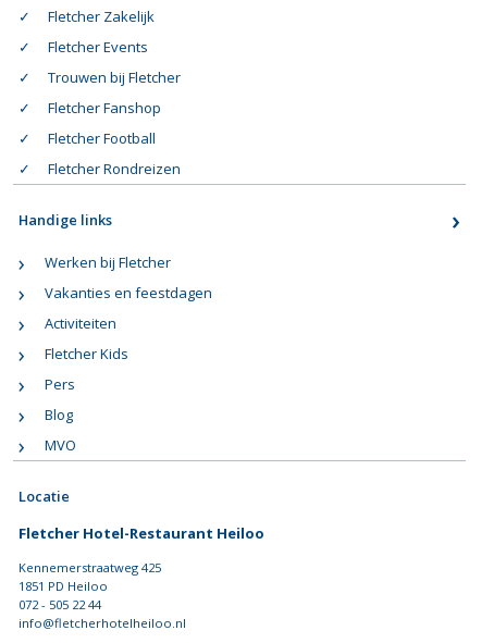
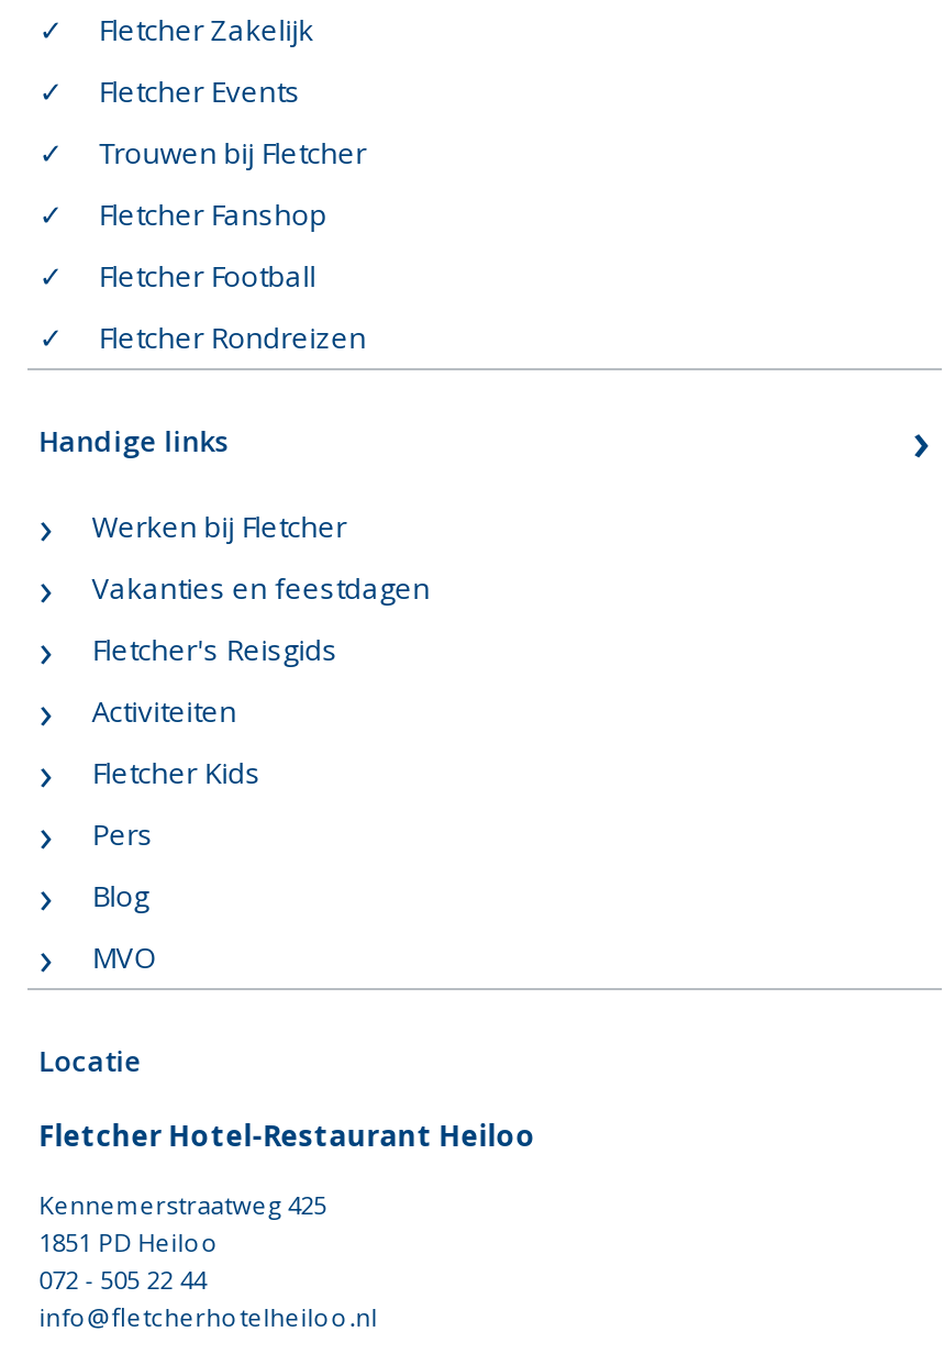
none -> [92,629,338,668] Fletcher's Reisgids

